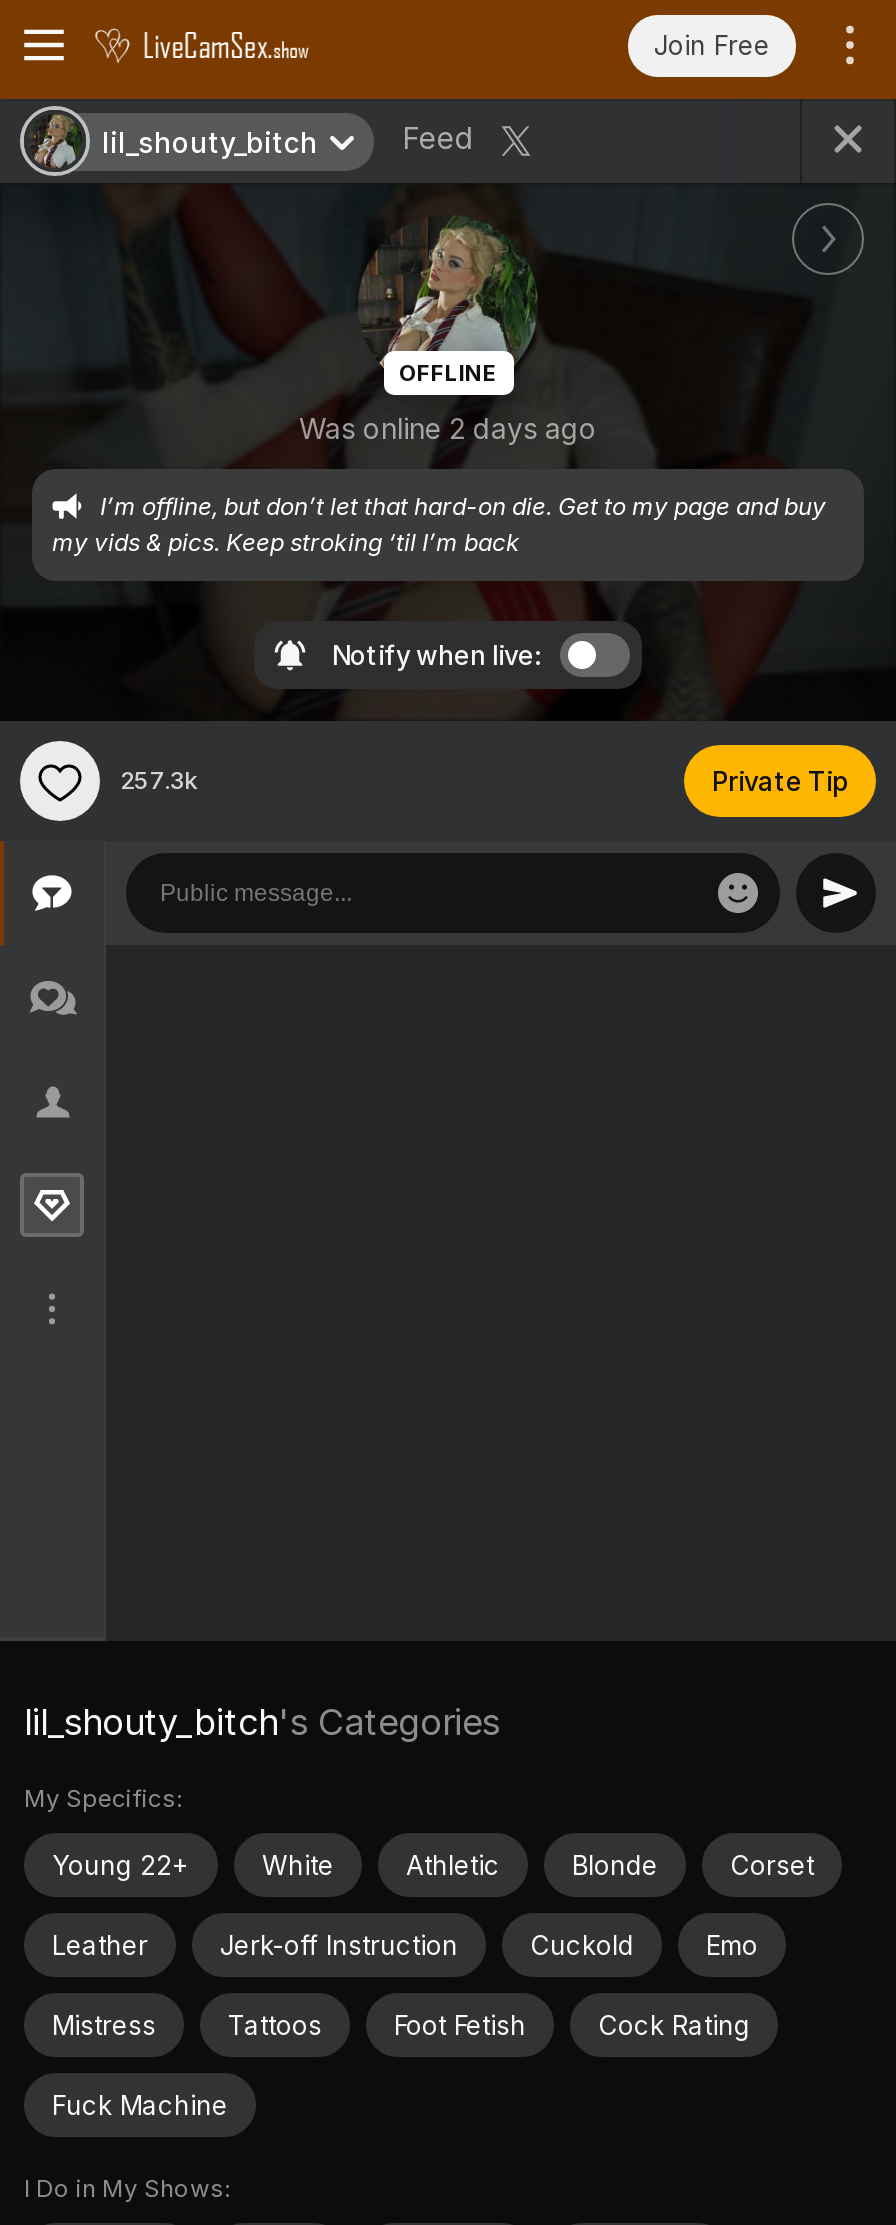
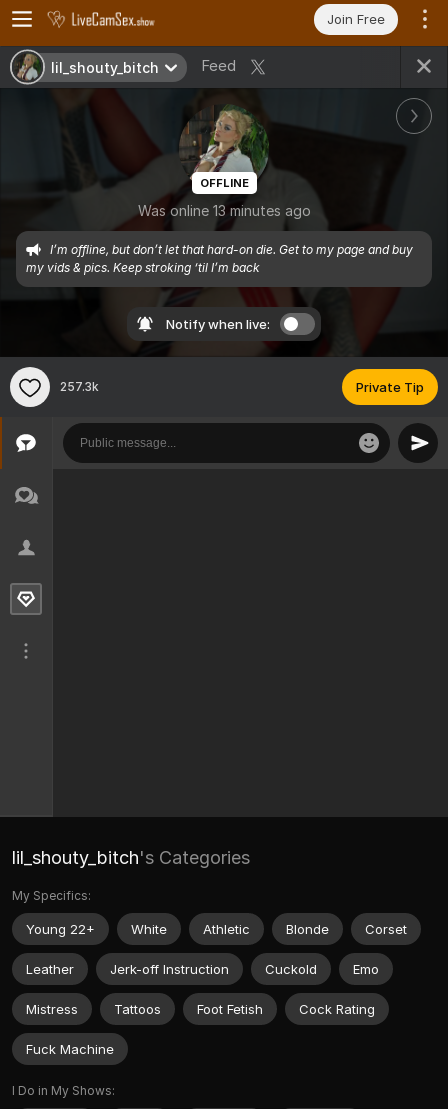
[299,411,597,445] Was online 2 days ago -> [137,202,310,219] Was online 13 minutes ago

